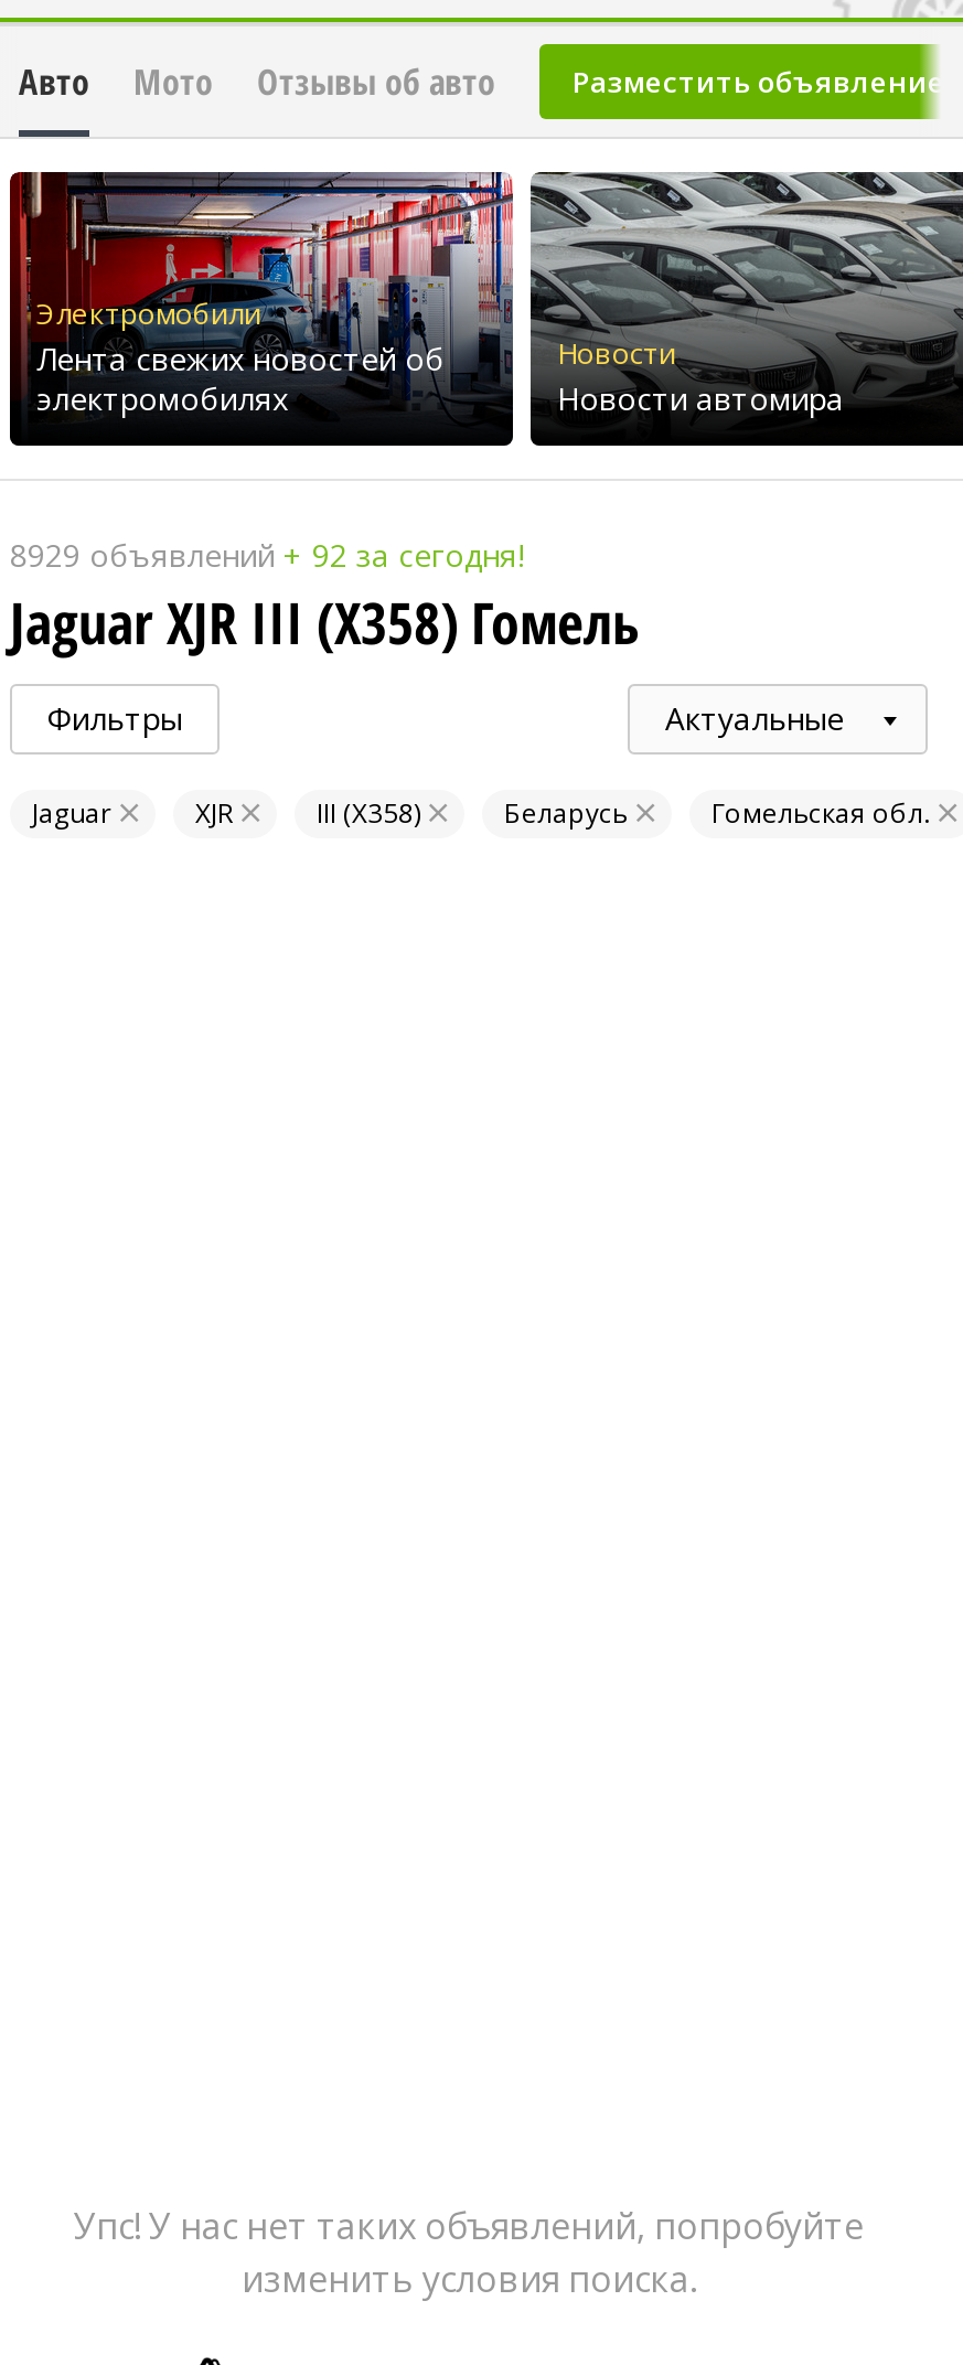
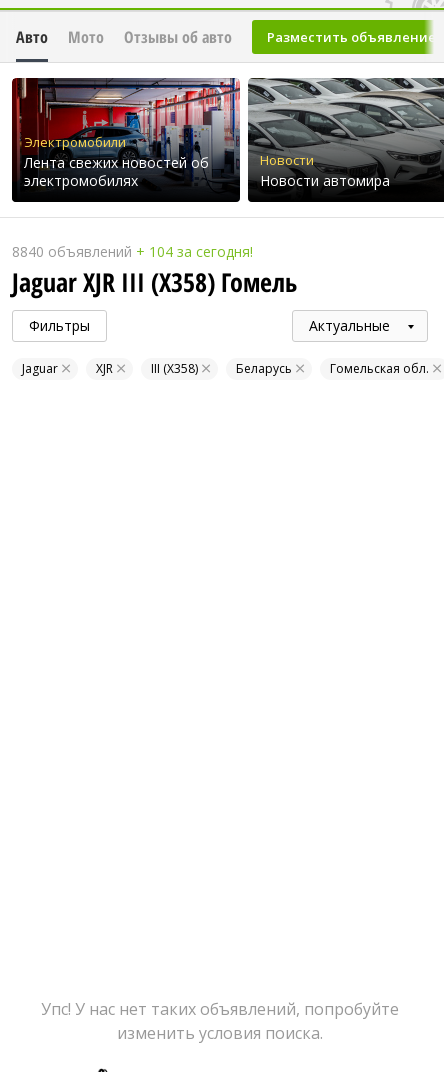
[10,534,524,576] 8929 объявлений + 92 за сегодня! -> [12,242,253,261] 8840 объявлений + 104 за сегодня!

